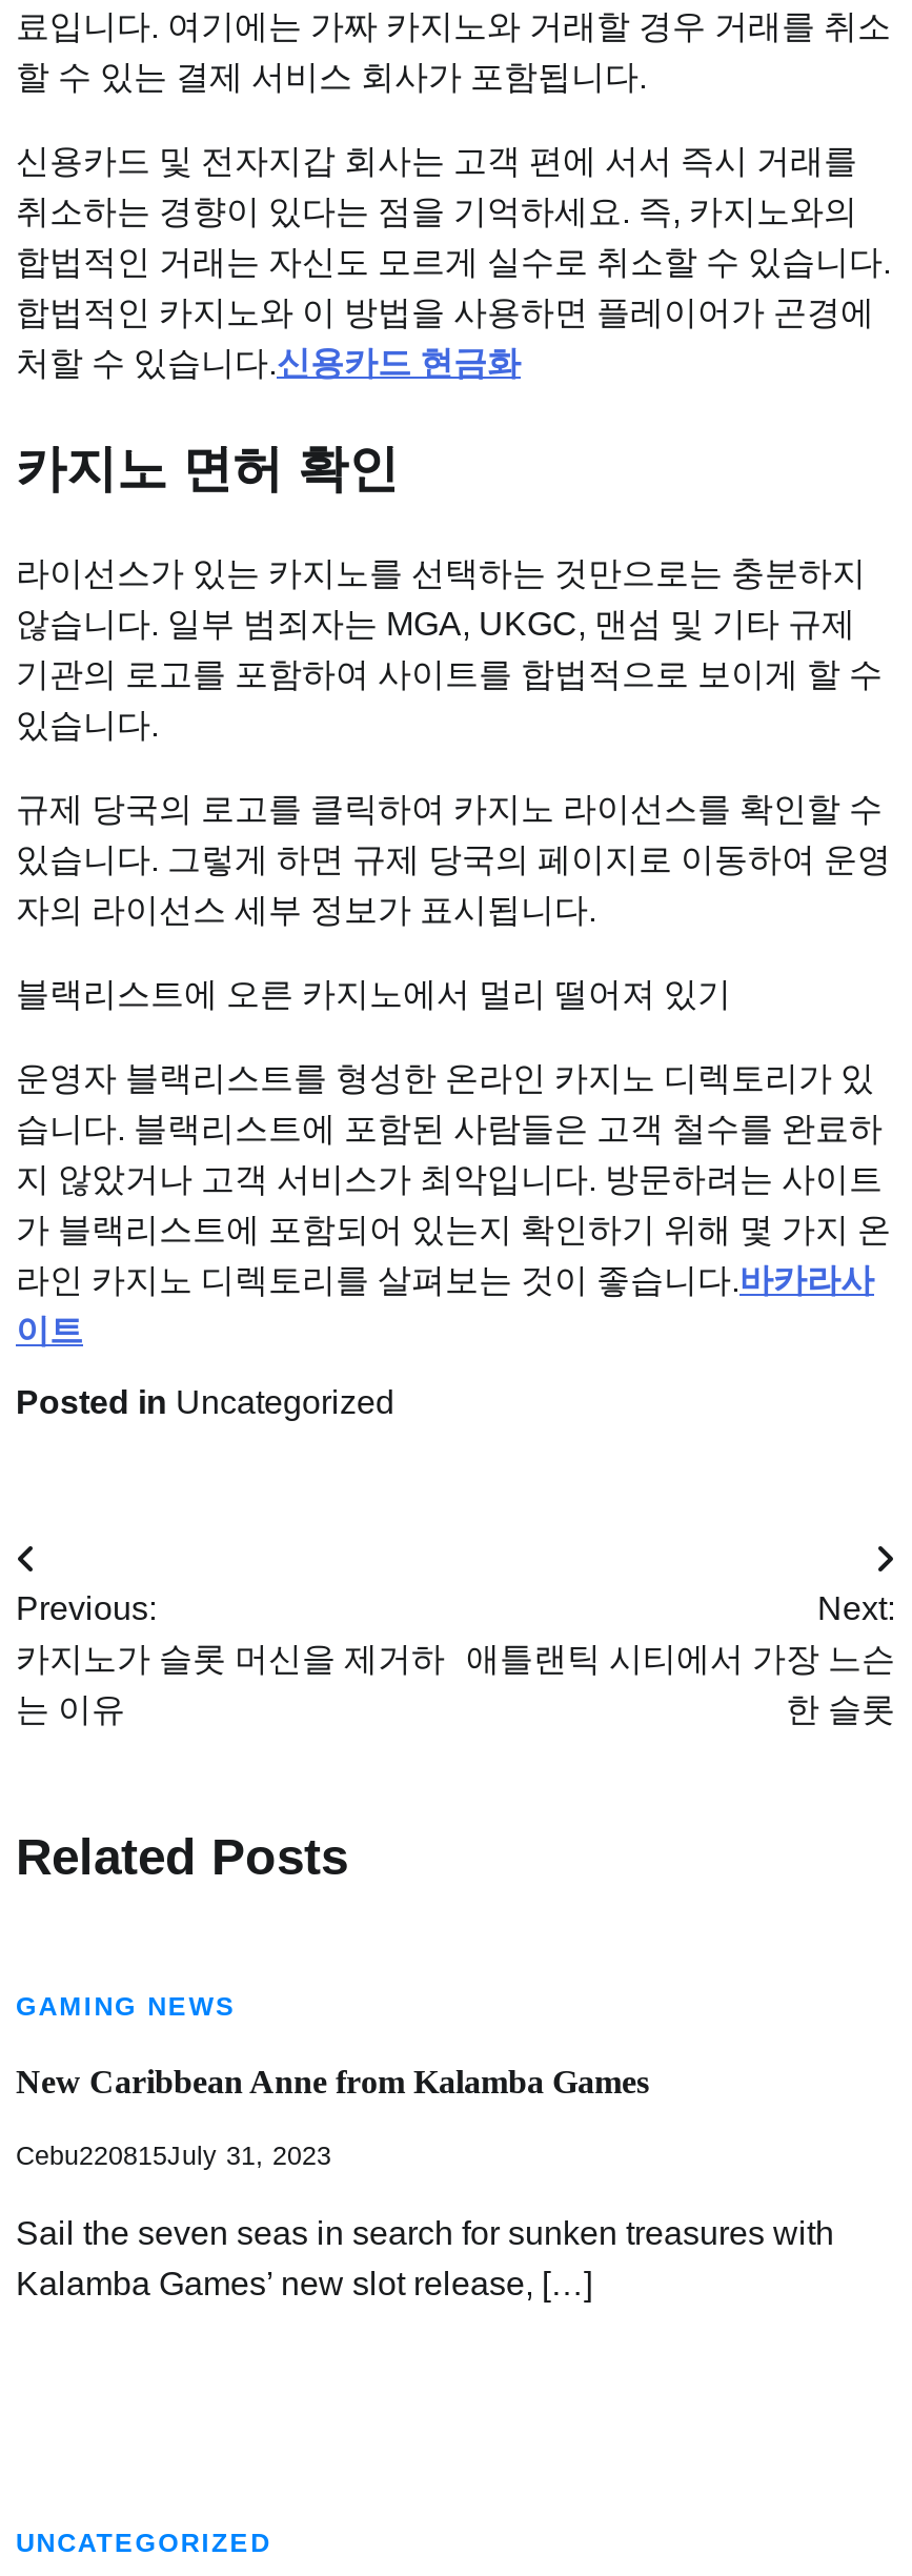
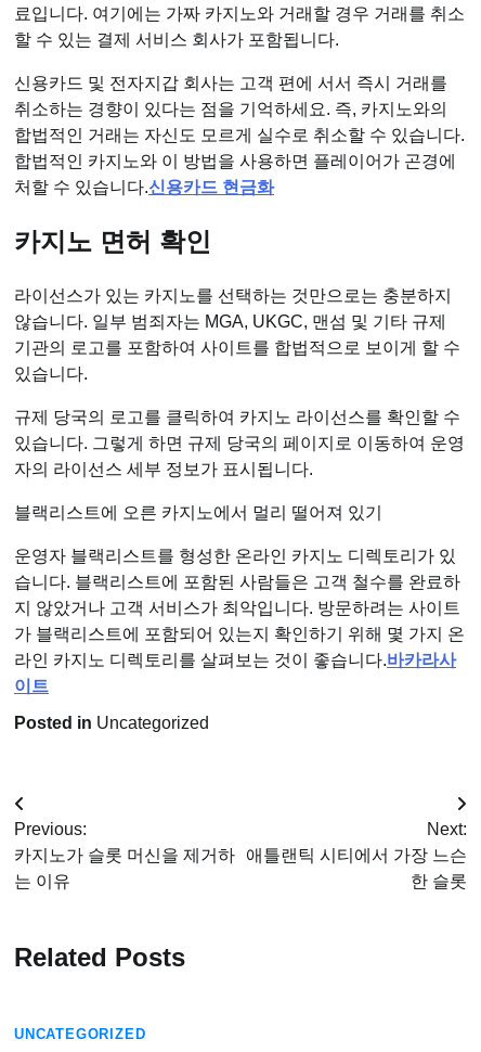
[16,1992,834,2301] GAMING NEWS | New Caribbean Anne from Kalamba Games | Cebu220815July 31, 2023 | Sail the seven seas in search for sunken treasures with | Kalamba Games’ new slot release, […] -> none

